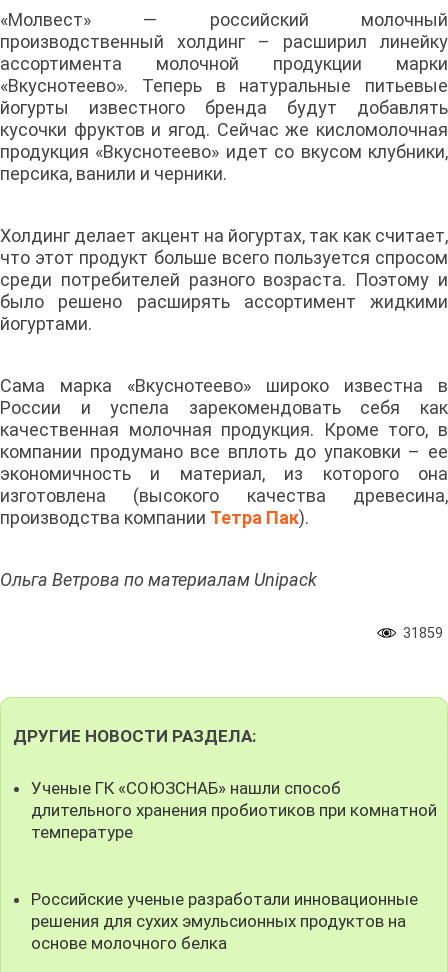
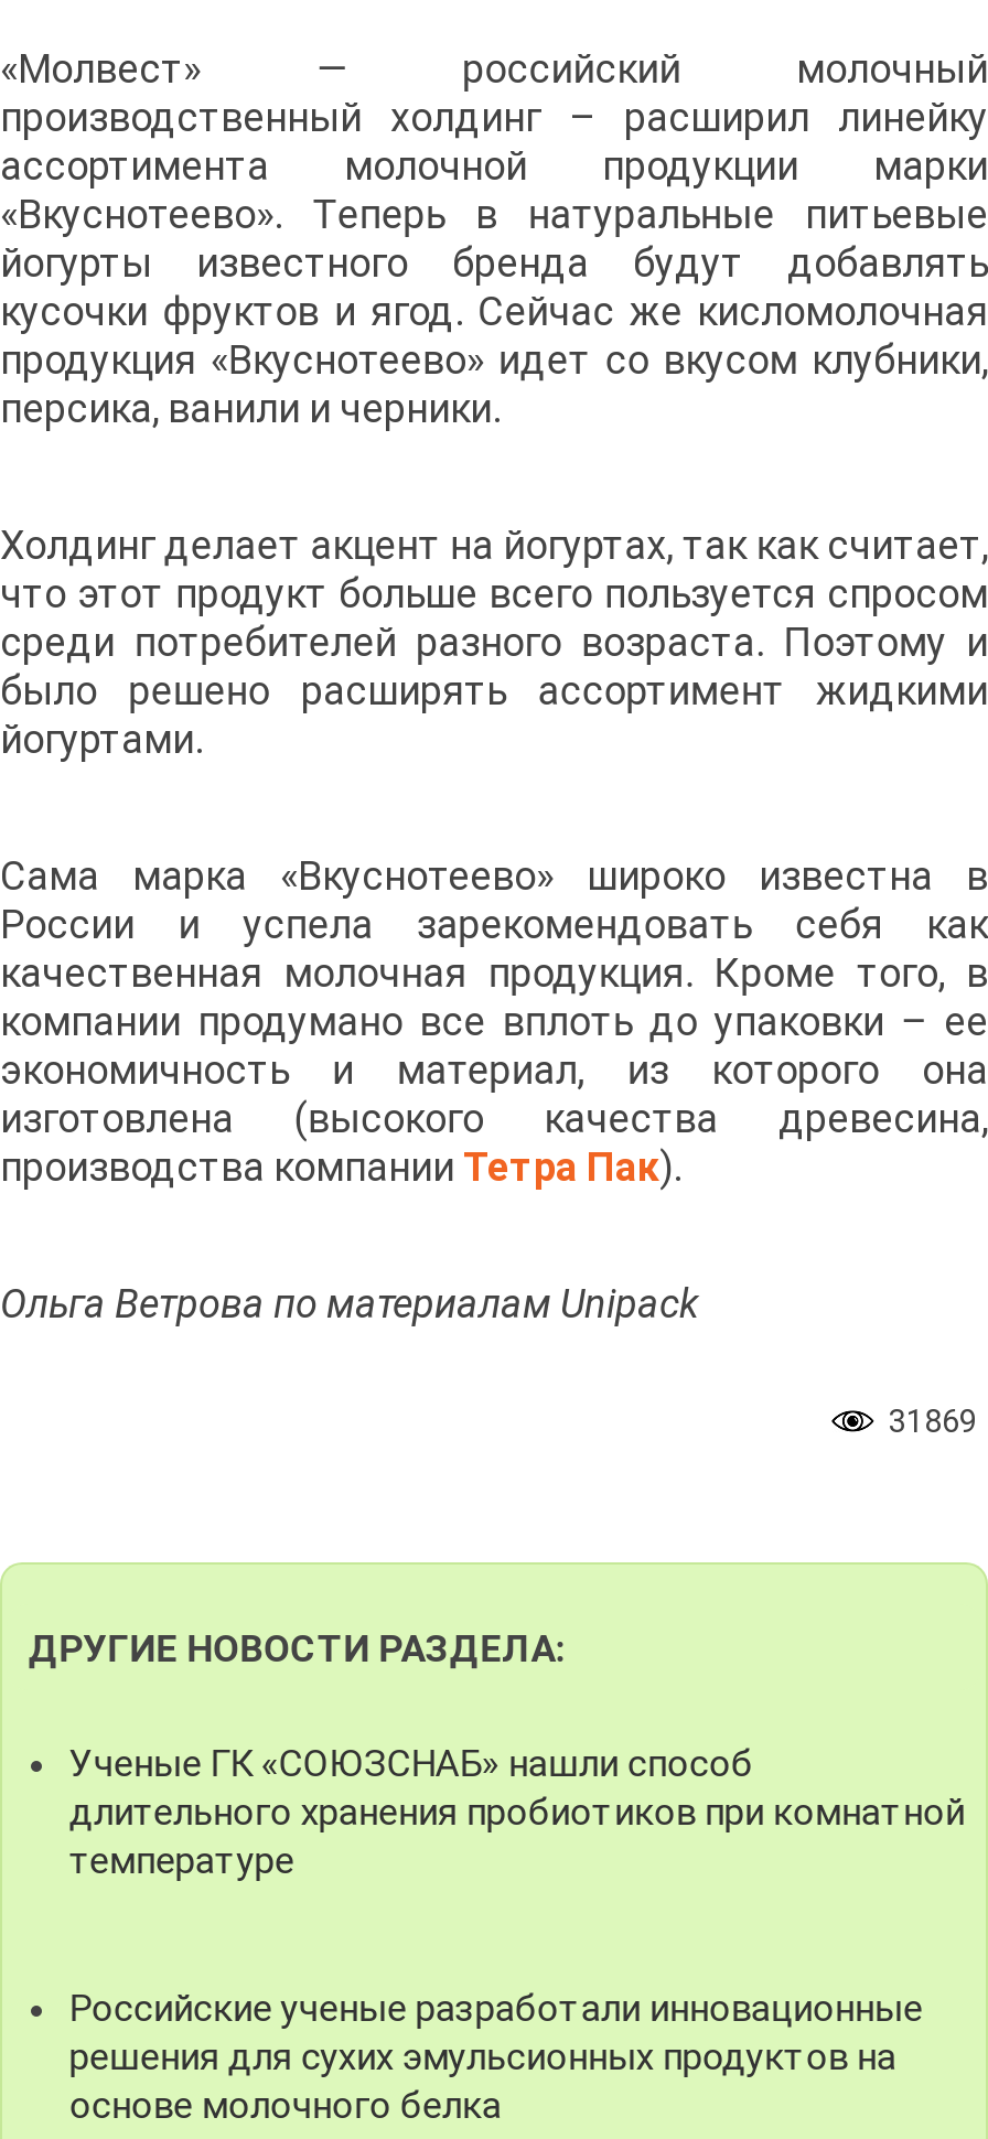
[399,625,443,642] 31859 -> [880,1404,977,1442] 31869

